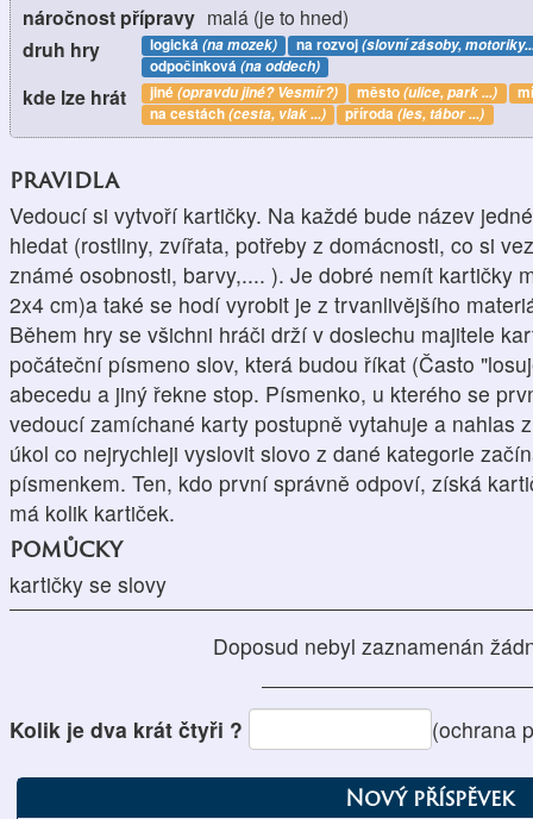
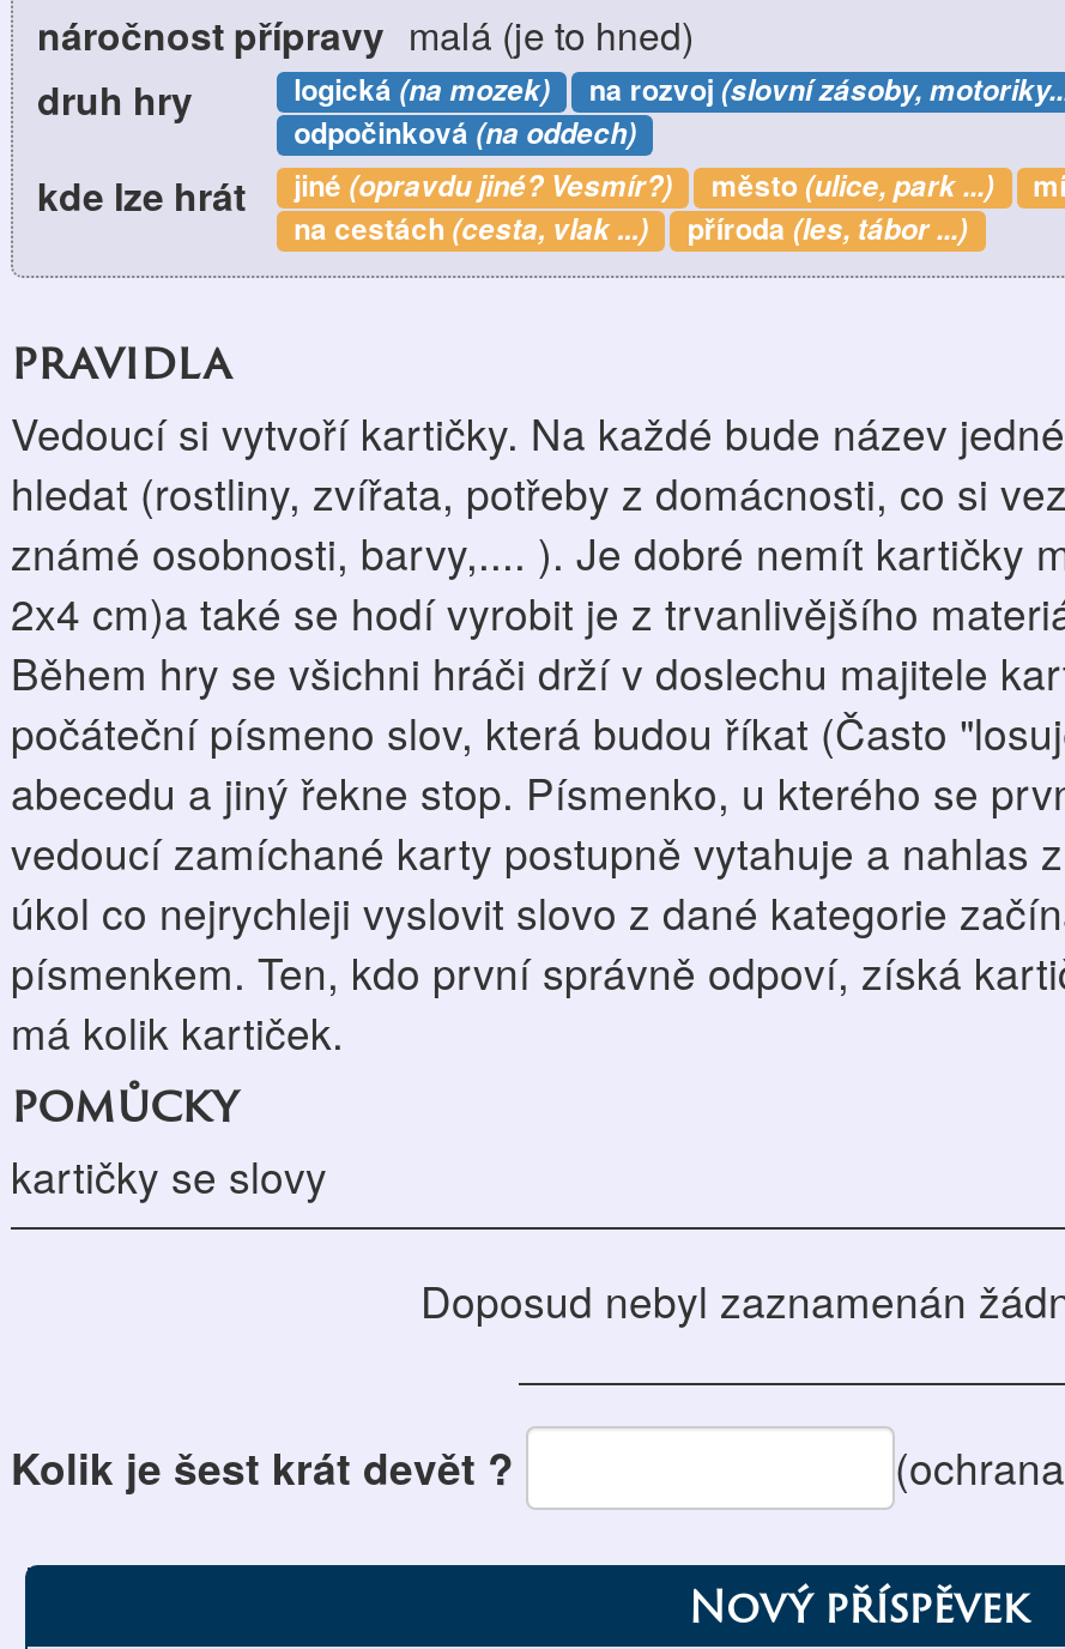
[10,714,249,744] Kolik je dva krát čtyři ? -> [11,1438,526,1498] Kolik je šest krát devět ?

